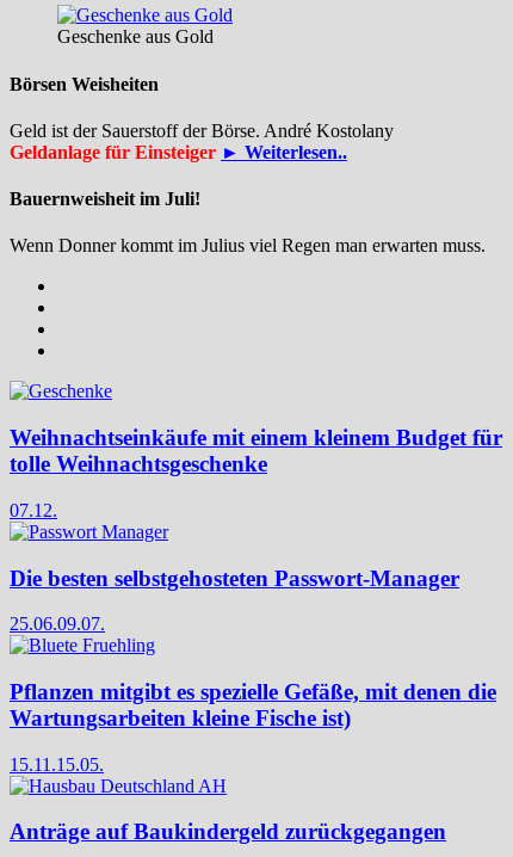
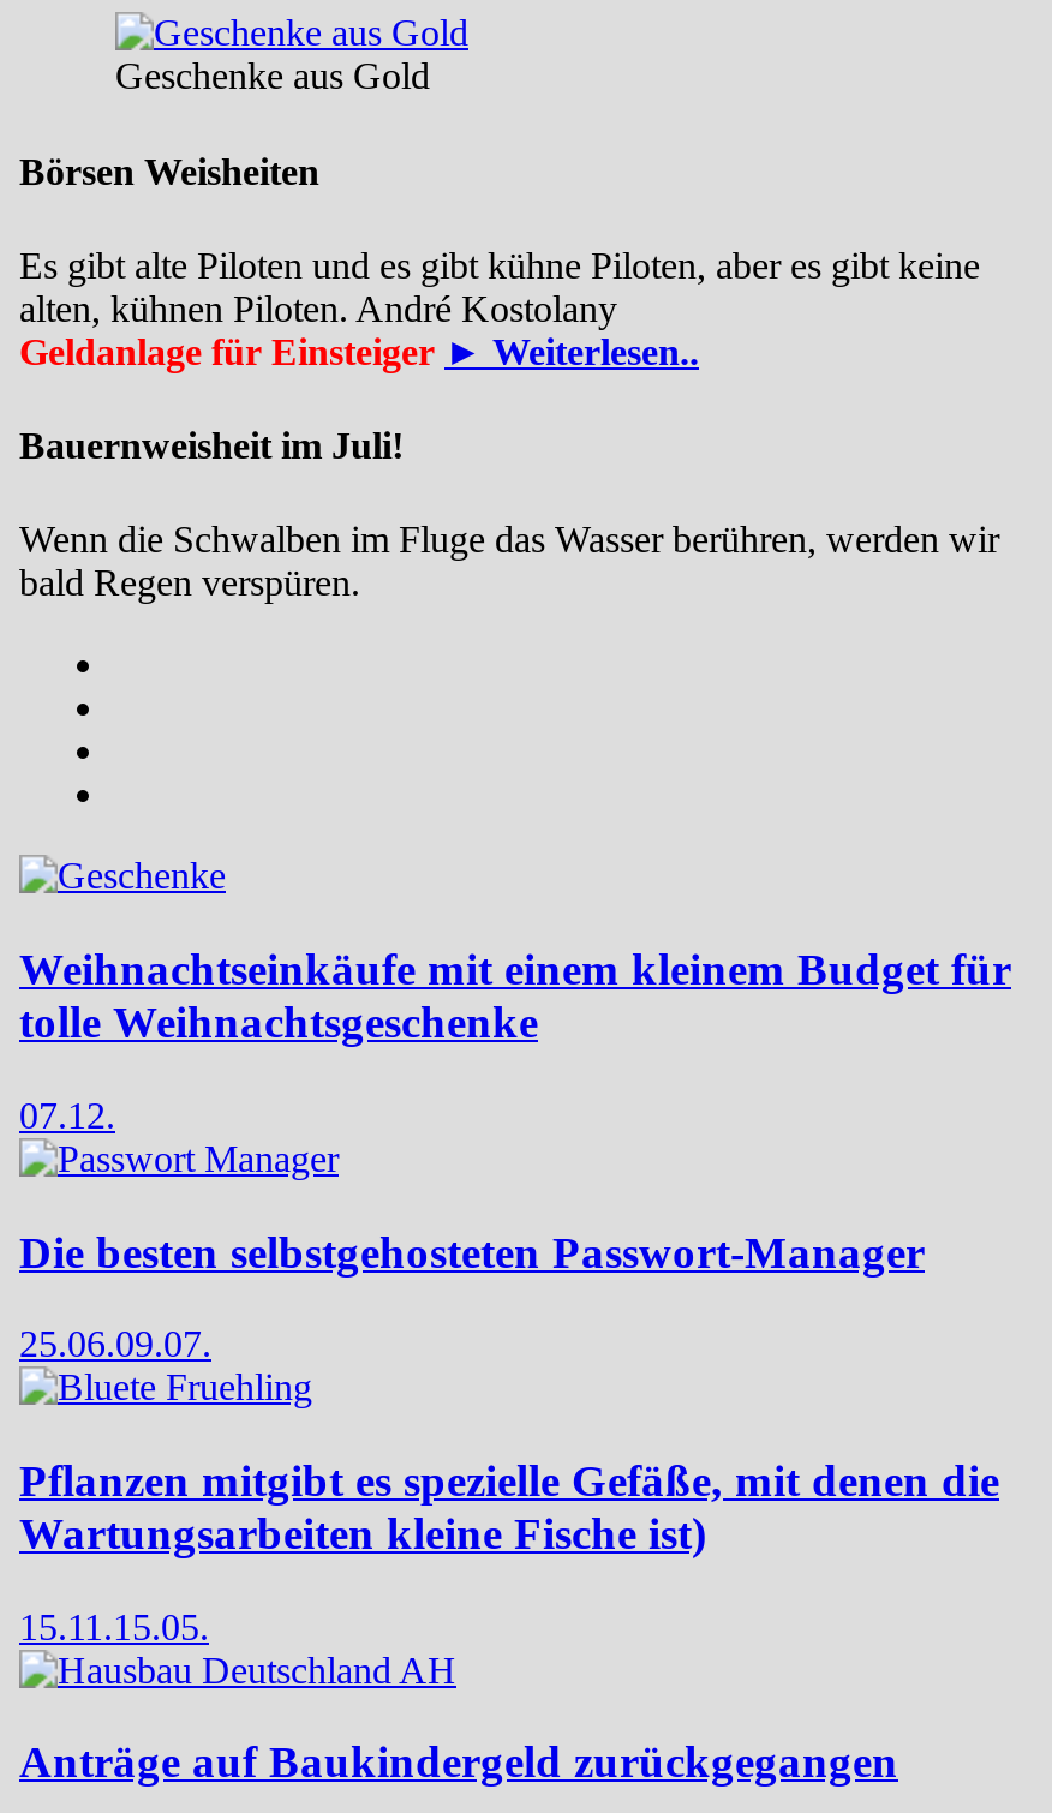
[10,120,394,141] Geld ist der Sauerstoff der Börse. André Kostolany -> [19,244,980,329] Es gibt alte Piloten und es gibt kühne Piloten, aber es gibt keine | alten, kühnen Piloten. André Kostolany
[10,236,486,256] Wenn Donner kommt im Julius viel Regen man erwarten muss. -> [19,520,999,604] Wenn die Schwalben im Fluge das Wasser berühren, werden wir | bald Regen verspüren.

